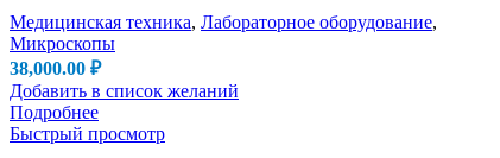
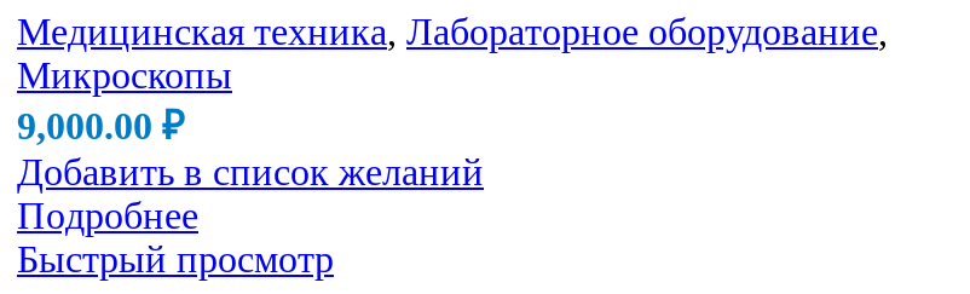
[10,58,101,79] 38,000.00 ₽ -> [17,106,184,147] 9,000.00 ₽

